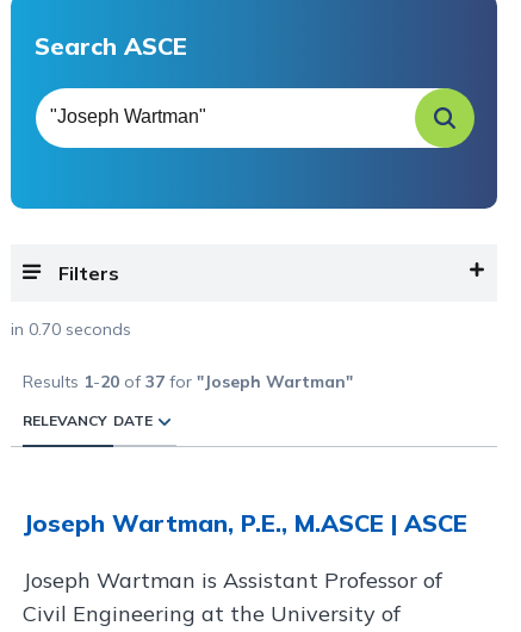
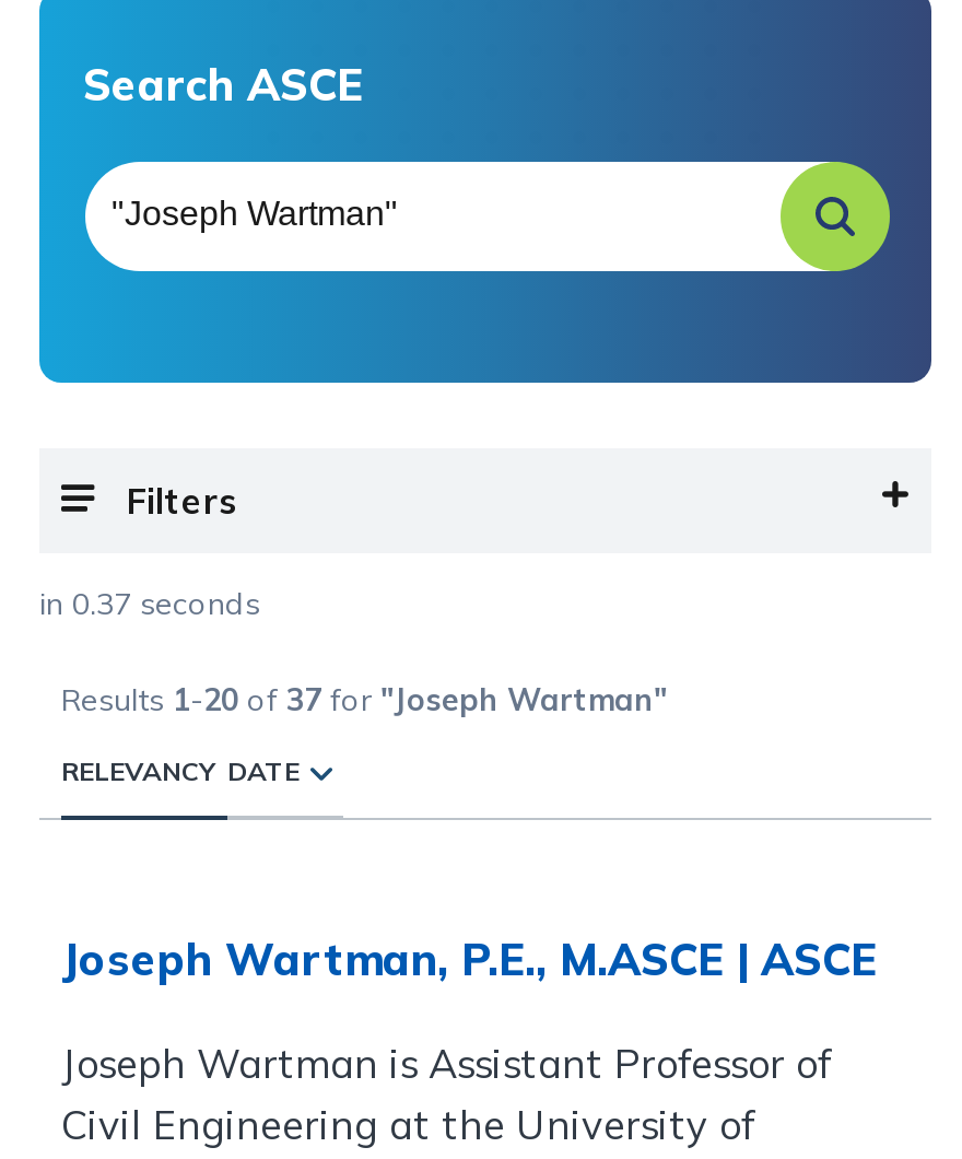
[11,318,131,340] in 0.70 seconds -> [39,584,260,623] in 0.37 seconds

